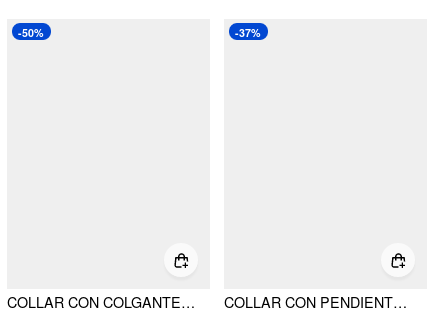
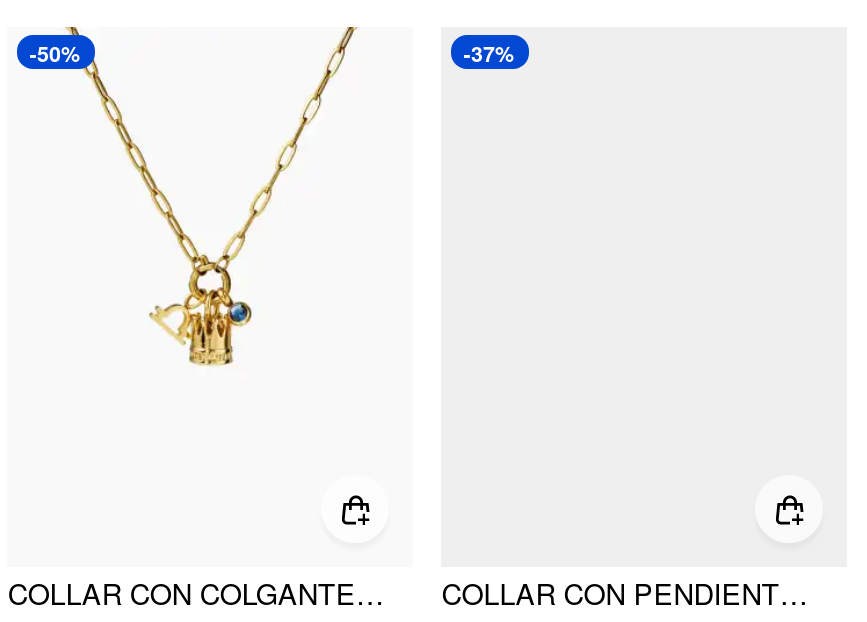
none -> [65,25,357,367] [image]

